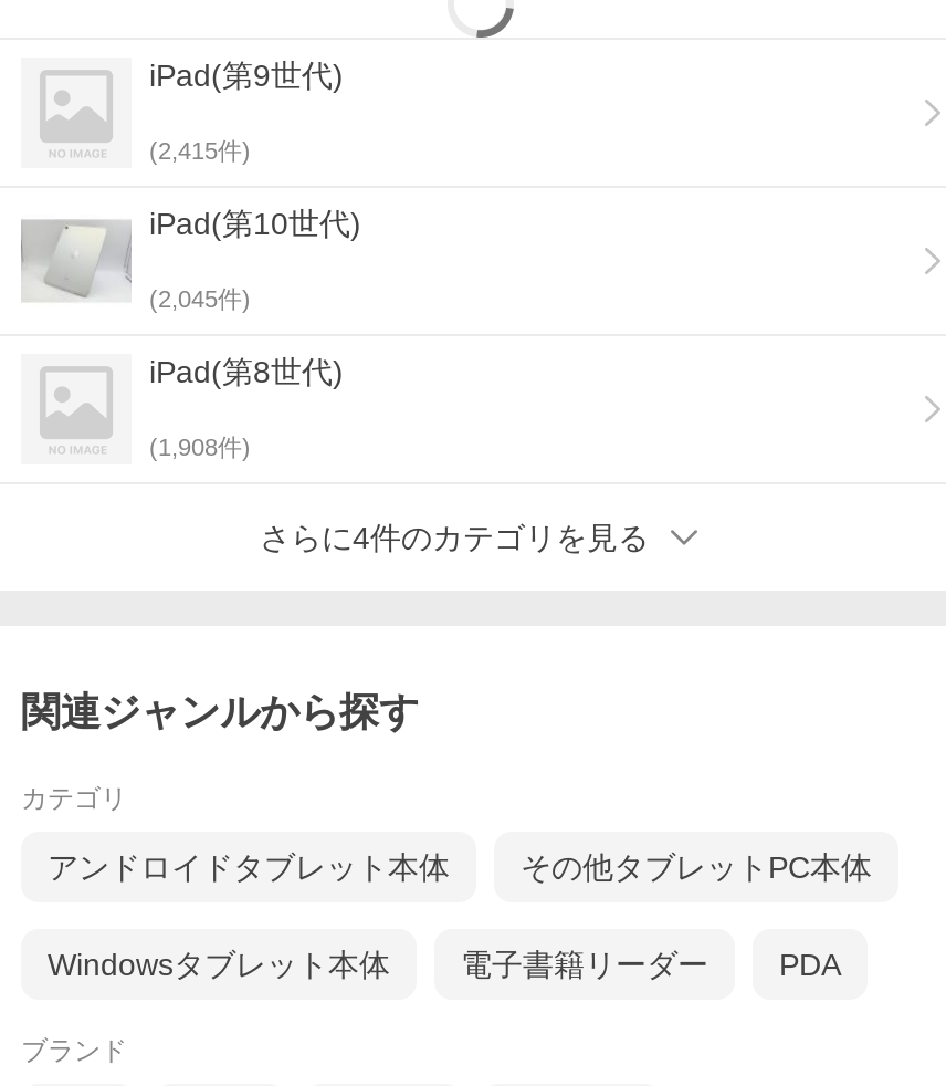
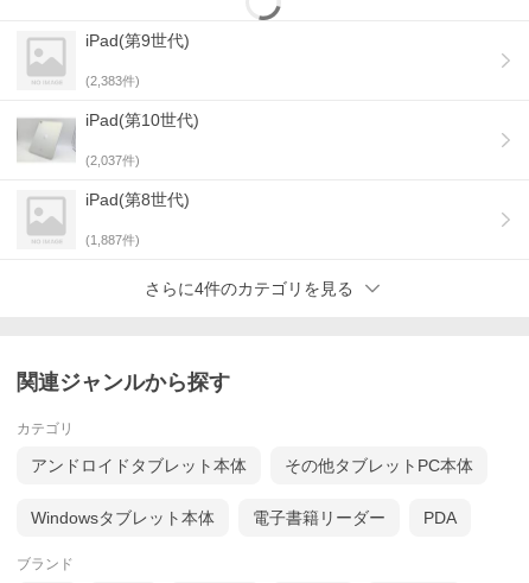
[149,136,251,163] (2,415件) -> [85,73,140,87] (2,383件)
[149,284,251,311] (2,045件) -> [85,153,140,167] (2,037件)
[149,432,251,459] (1,908件) -> [85,232,140,246] (1,887件)

